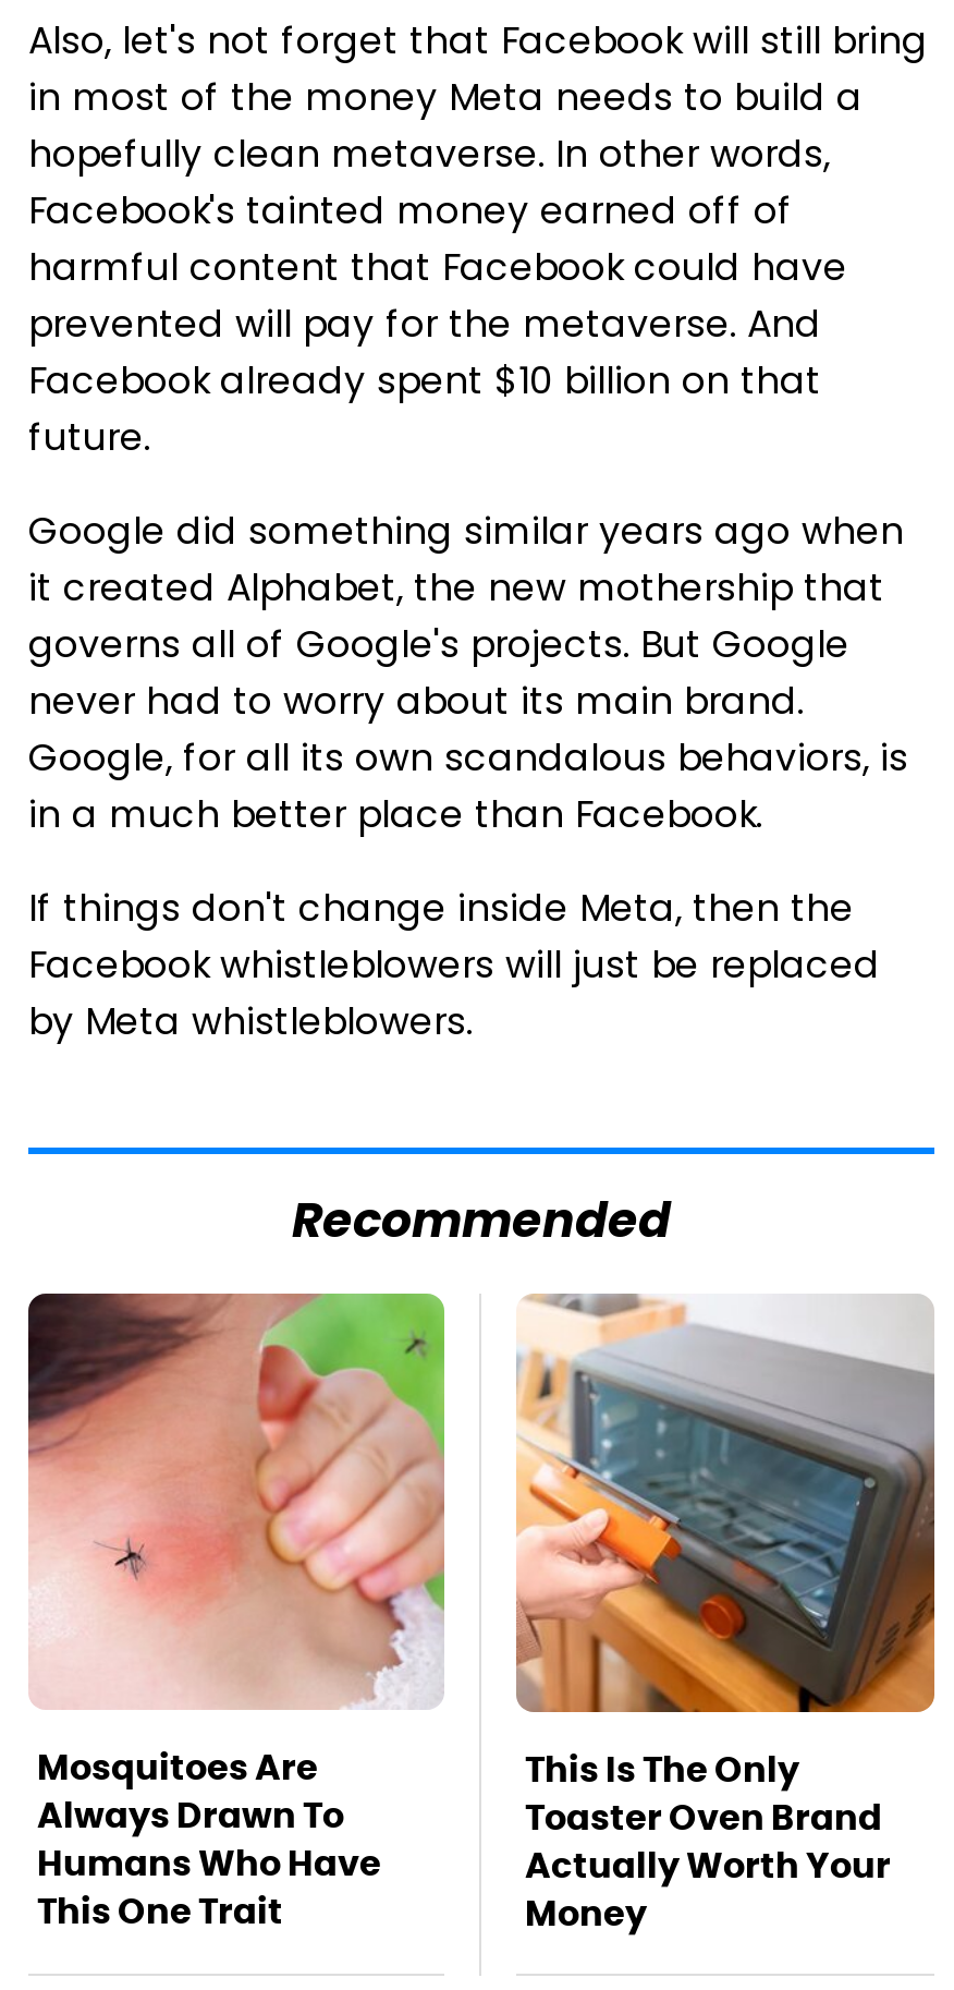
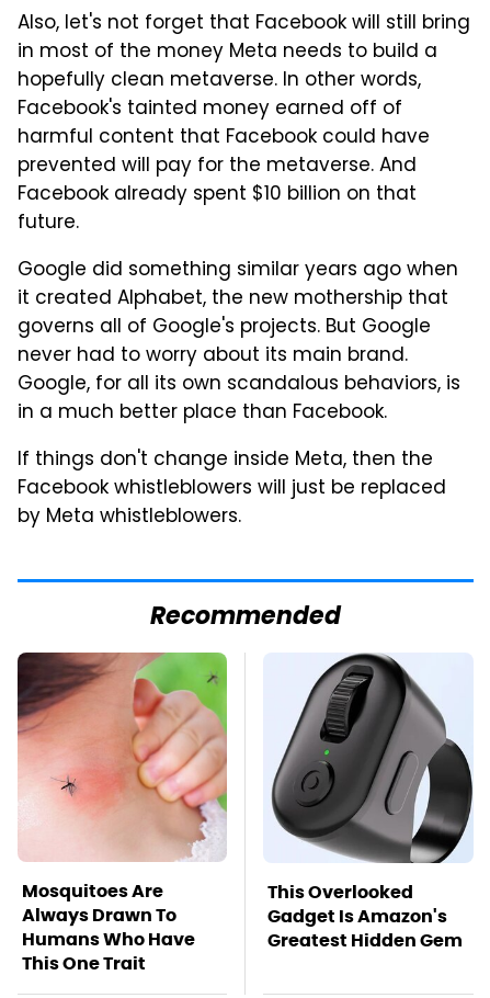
[514,1291,937,1936] [image] | This Is The Only | Toaster Oven Brand | Actually Worth Your | Money -> [263,653,474,952] [image] | This Overlooked | Gadget Is Amazon's | Greatest Hidden Gem

